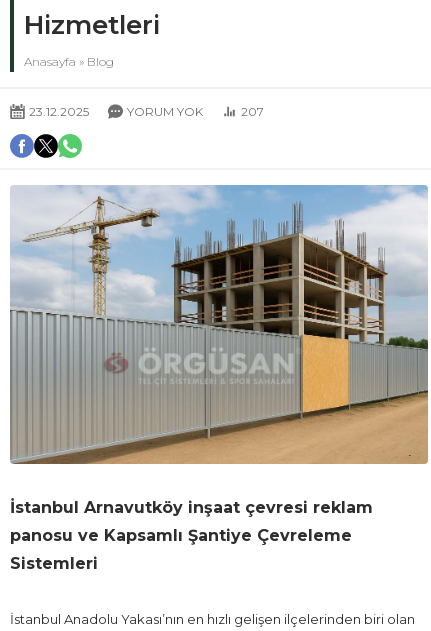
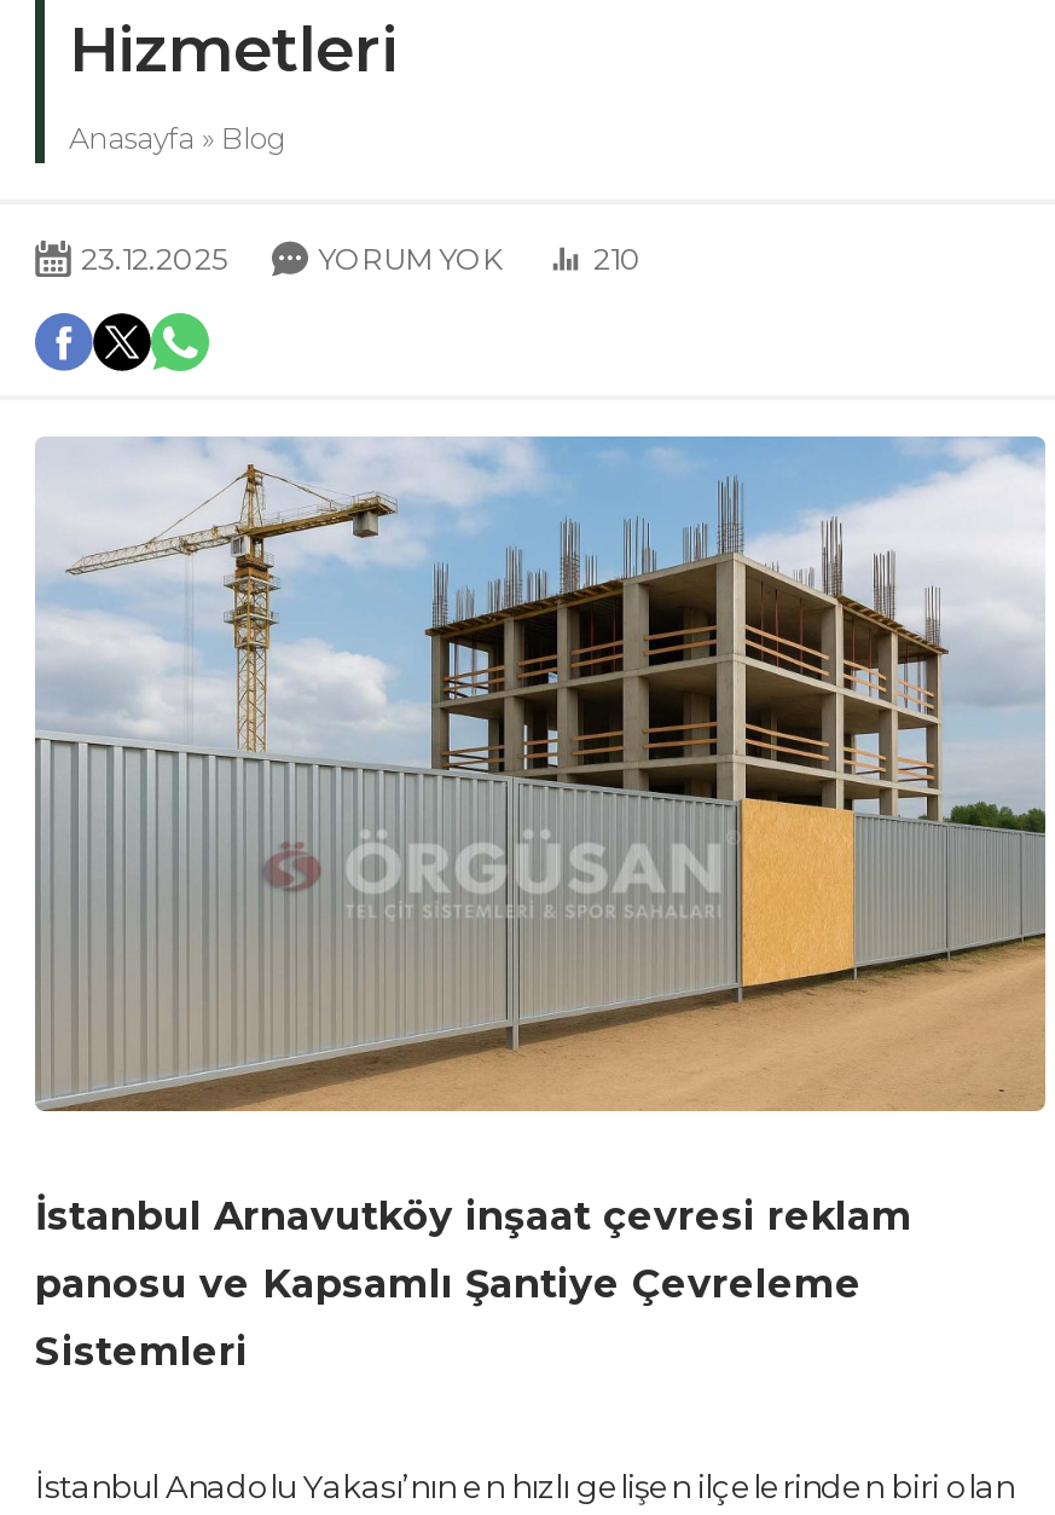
[241,104,264,119] 207 -> [593,241,642,277] 210

